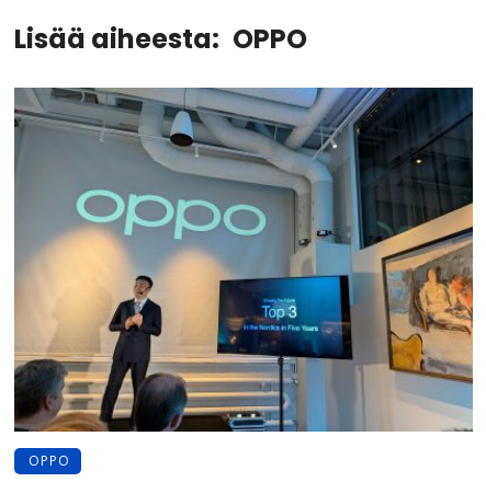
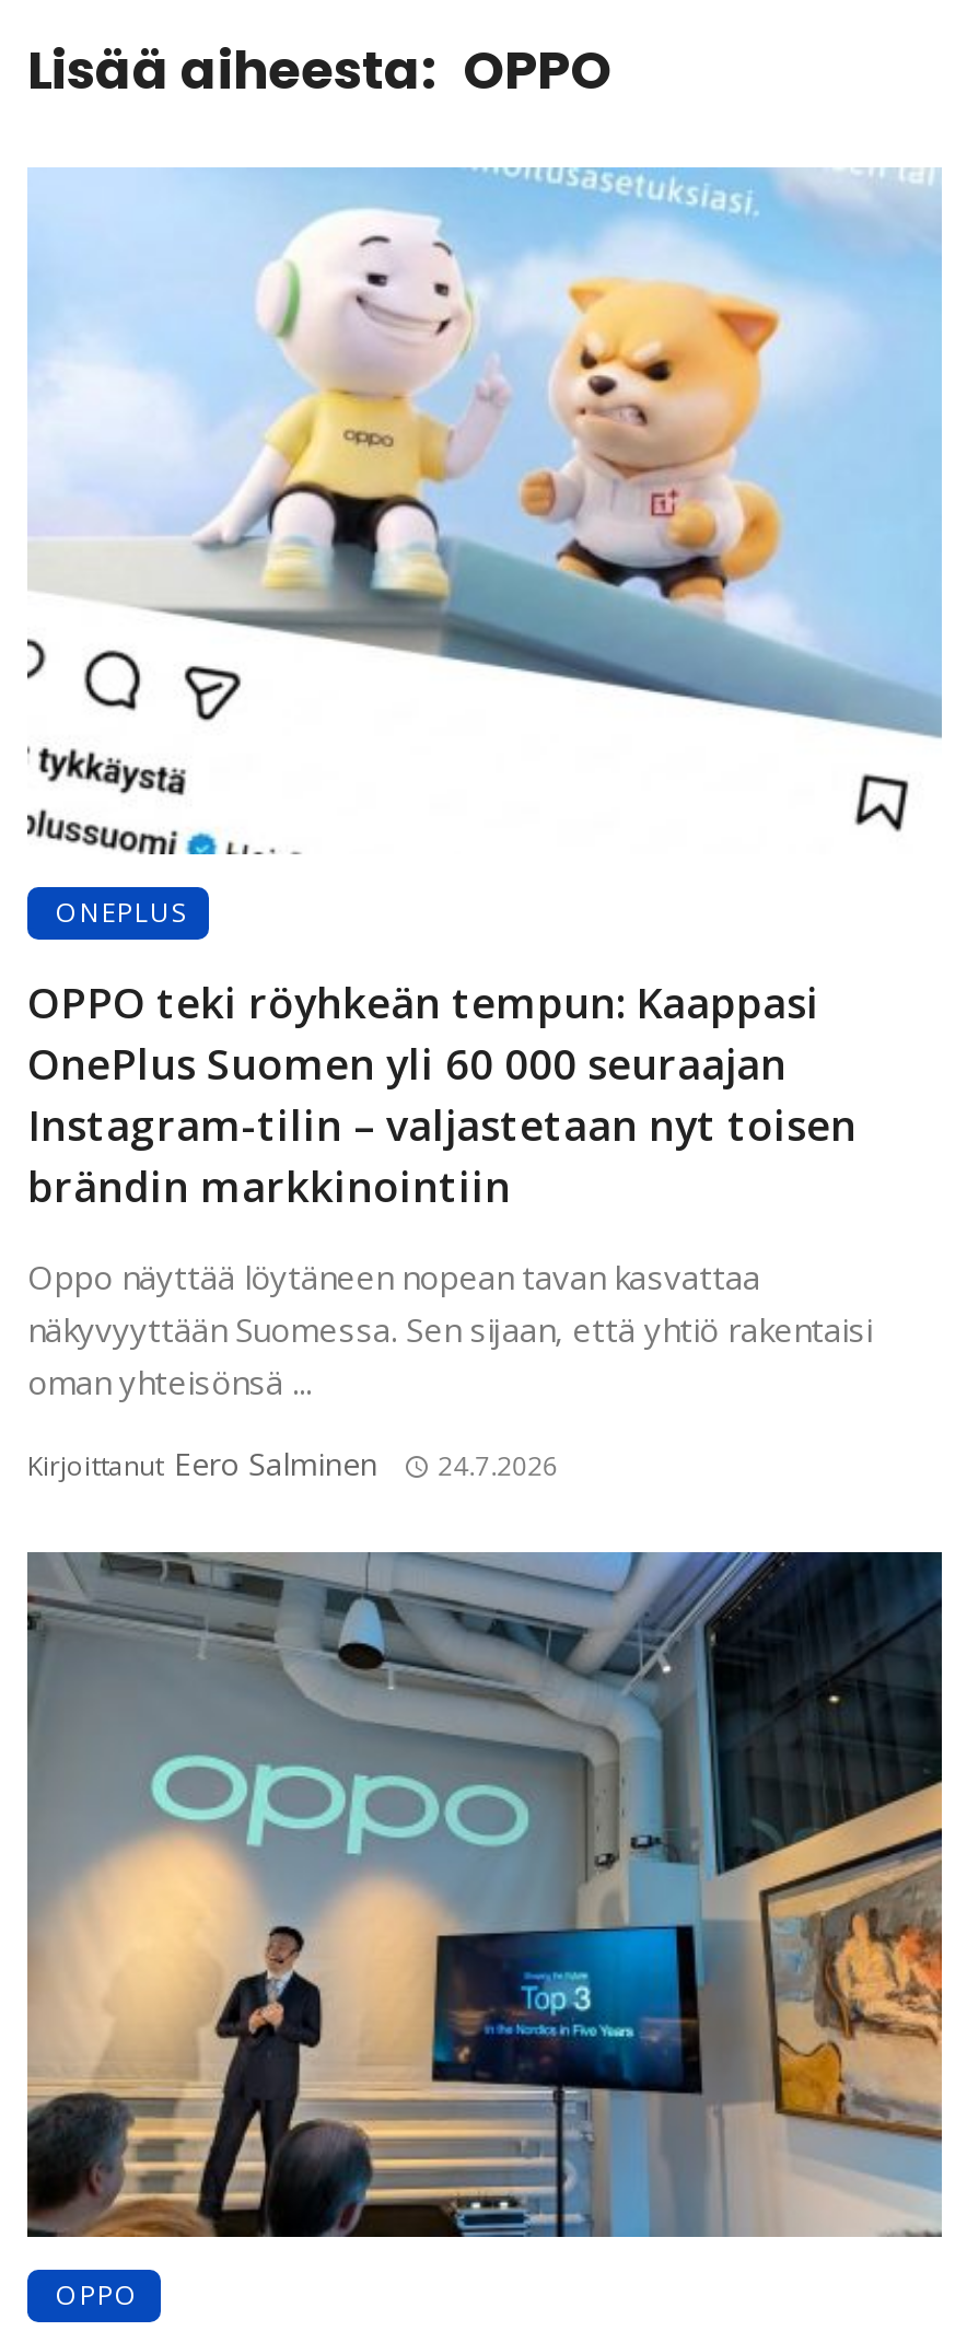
none -> [27,167,942,1484] [image] | ONEPLUS | OPPO teki röyhkeän tempun: Kaappasi | OnePlus Suomen yli 60 000 seuraajan | Instagram-tilin – valjastetaan nyt toisen | brändin markkinointiin | Oppo näyttää löytäneen nopean tavan kasvattaa | näkyvyyttään Suomessa. Sen sijaan, että yhtiö rakentaisi | oman yhteisönsä ... | Kirjoittanut Eero Salminen | 24.7.2026

